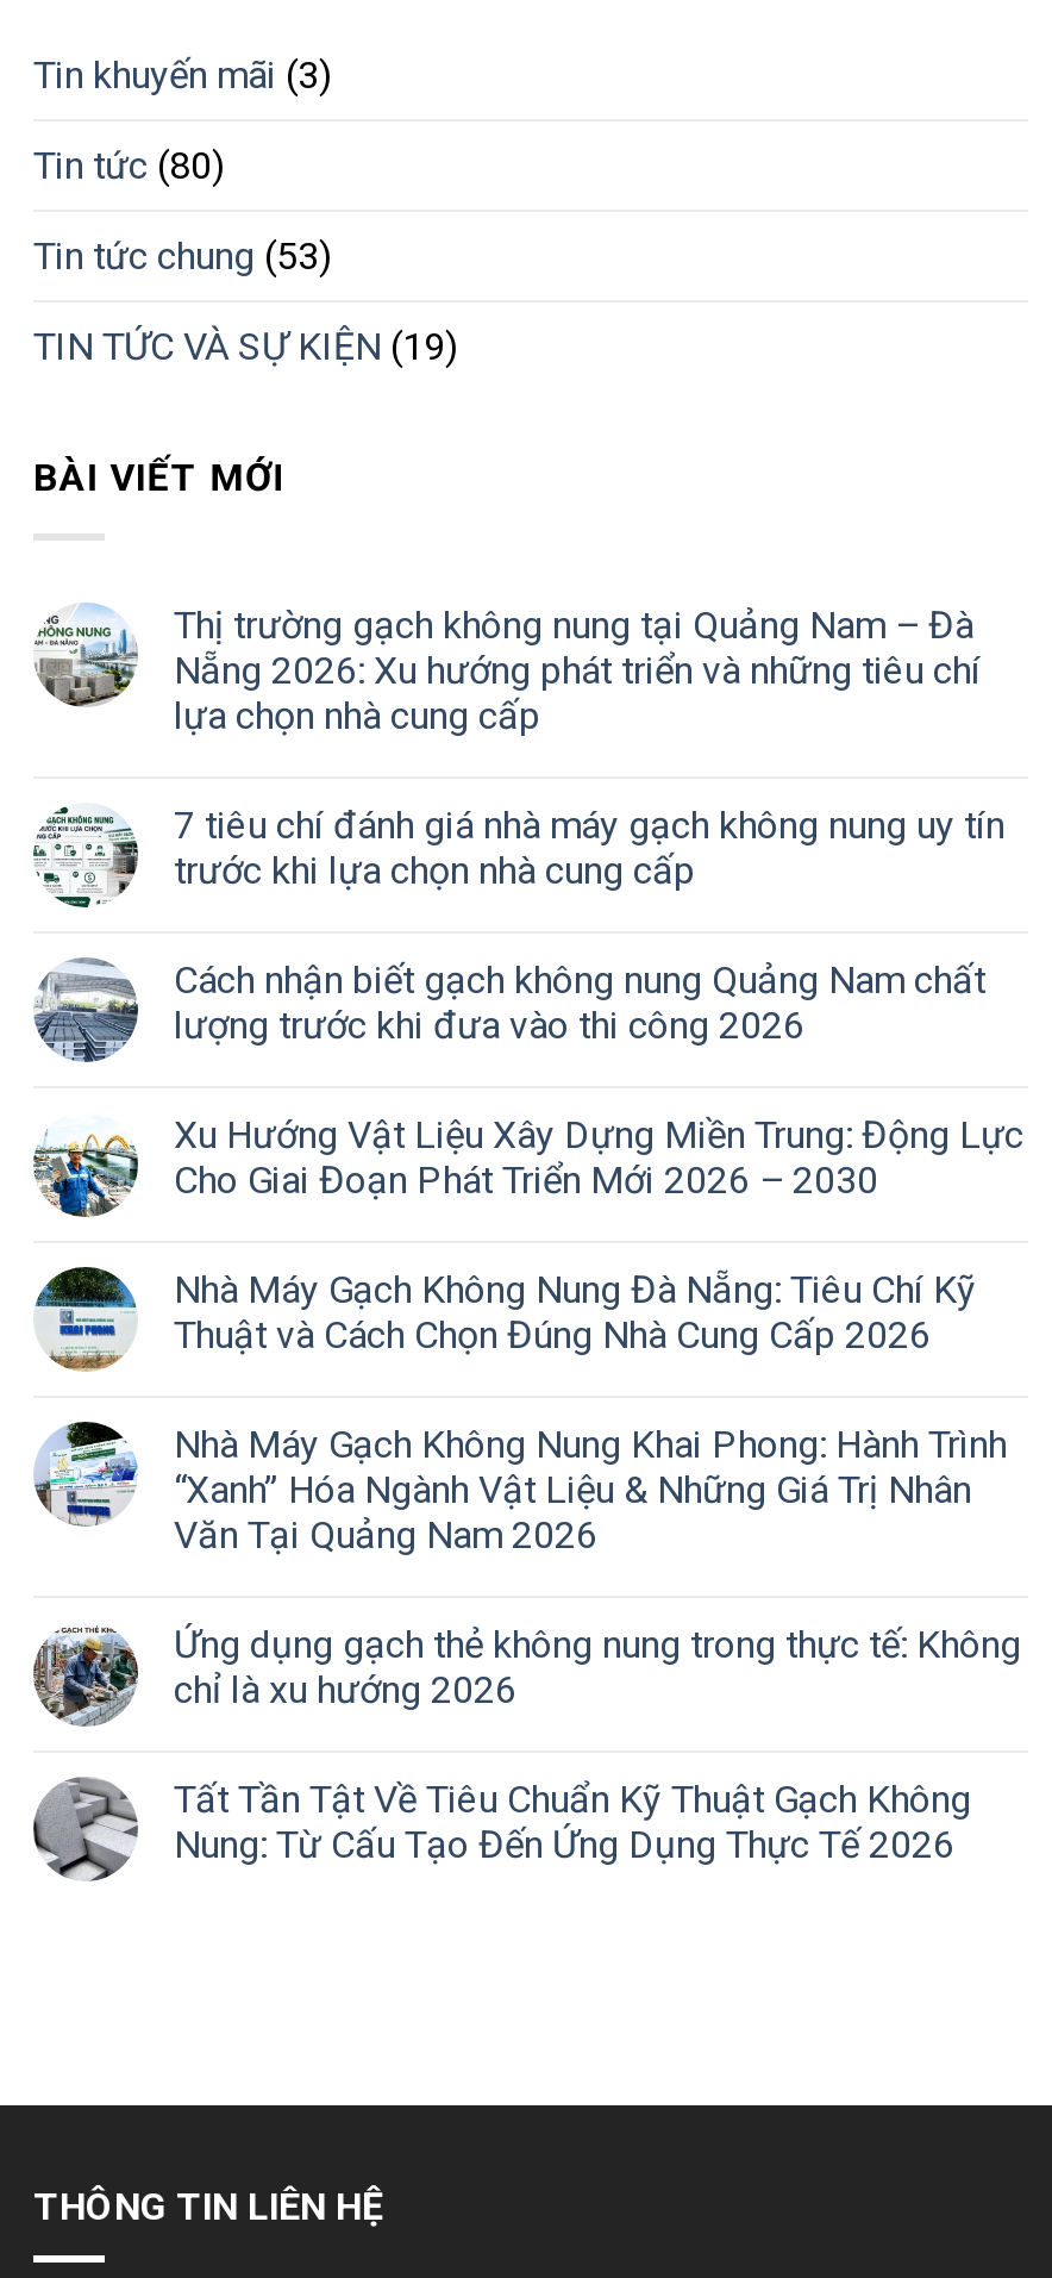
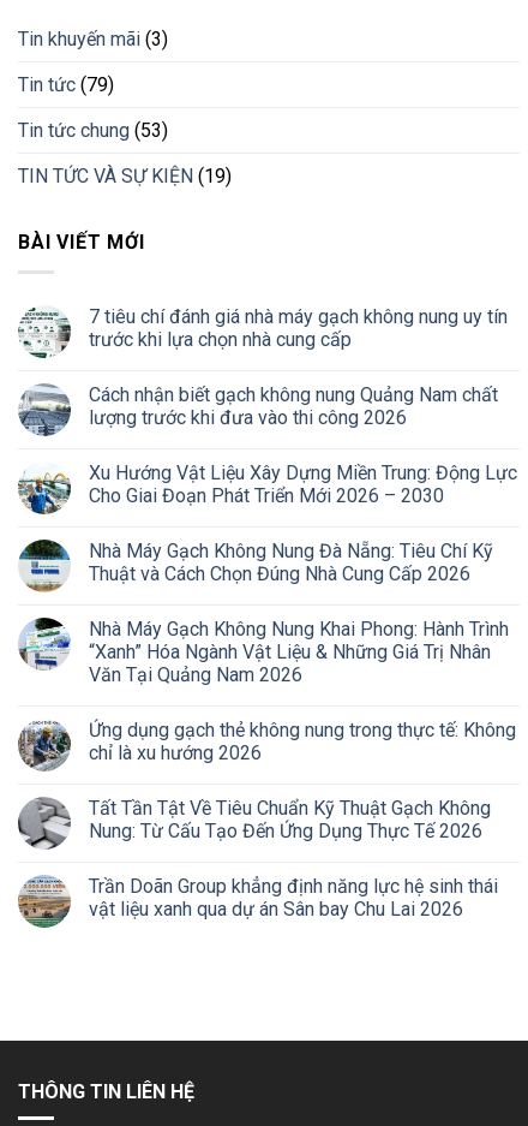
[33,144,224,189] Tin tức (80) -> [18,74,114,96] Tin tức (79)
[38,602,981,738] [image] | Thị trường gạch không nung tại Quảng Nam – Đà | Nẵng 2026: Xu hướng phát triển và những tiêu chí | lựa chọn nhà cung cấp -> none
moved [31,802,1023,1867] -> [17,305,517,842]: [image] | 7 tiêu chí đánh giá nhà máy gạch không nung uy tín | trước khi lựa chọn nhà cung cấp | ... | Tất Tần Tật Về Tiêu Chuẩn Kỹ Thuật Gạch Không | Nung: Từ Cấu Tạo Đến Ứng Dụng Thực Tế 2026
none -> [17,875,498,929] [image] | Trần Doãn Group khẳng định năng lực hệ sinh thái | vật liệu xanh qua dự án Sân bay Chu Lai 2026

